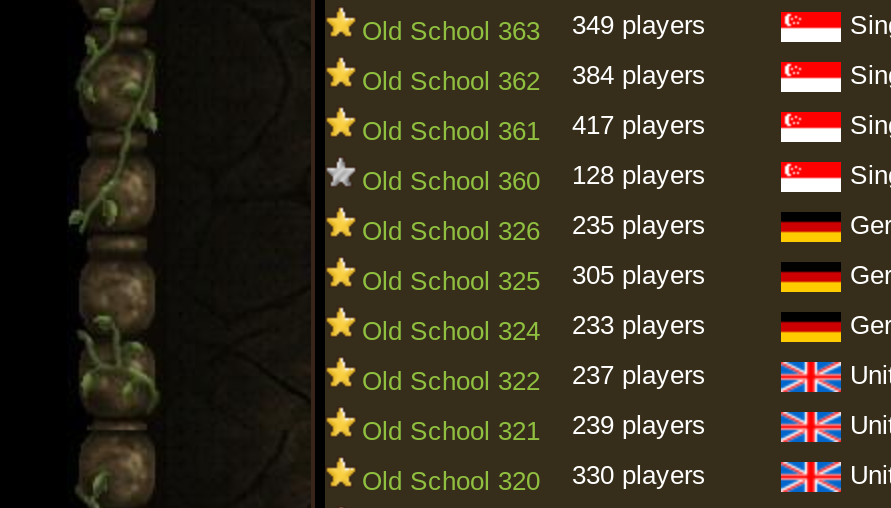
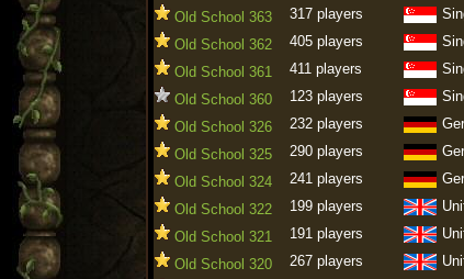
[362,10,706,46] Old School 363 349 players -> [174,5,363,25] Old School 363 317 players
[362,60,706,96] Old School 362 384 players -> [174,33,363,53] Old School 362 405 players
[362,110,706,146] Old School 361 417 players -> [174,60,361,80] Old School 361 411 players
[362,160,706,196] Old School 360 128 players -> [174,88,363,108] Old School 360 123 players
[362,210,706,246] Old School 326 235 players -> [174,115,363,135] Old School 326 232 players
[362,260,706,296] Old School 325 305 players -> [174,143,363,163] Old School 325 290 players
[362,310,706,346] Old School 324 233 players -> [174,170,363,190] Old School 324 241 players
[362,360,706,396] Old School 322 237 players -> [174,198,363,217] Old School 322 199 players
[362,410,706,446] Old School 321 239 players -> [174,225,363,245] Old School 321 191 players
[362,460,706,496] Old School 320 330 players -> [174,253,363,272] Old School 320 267 players

